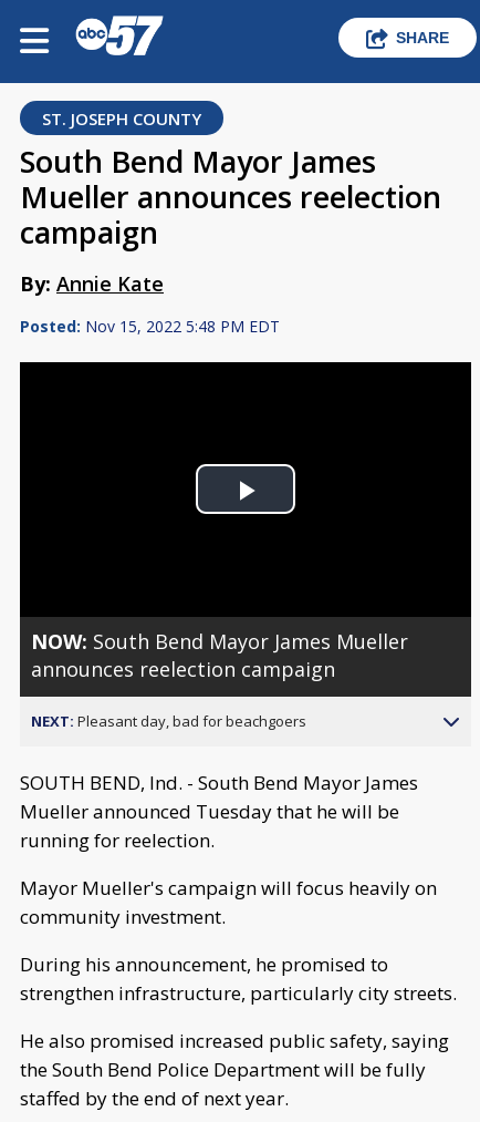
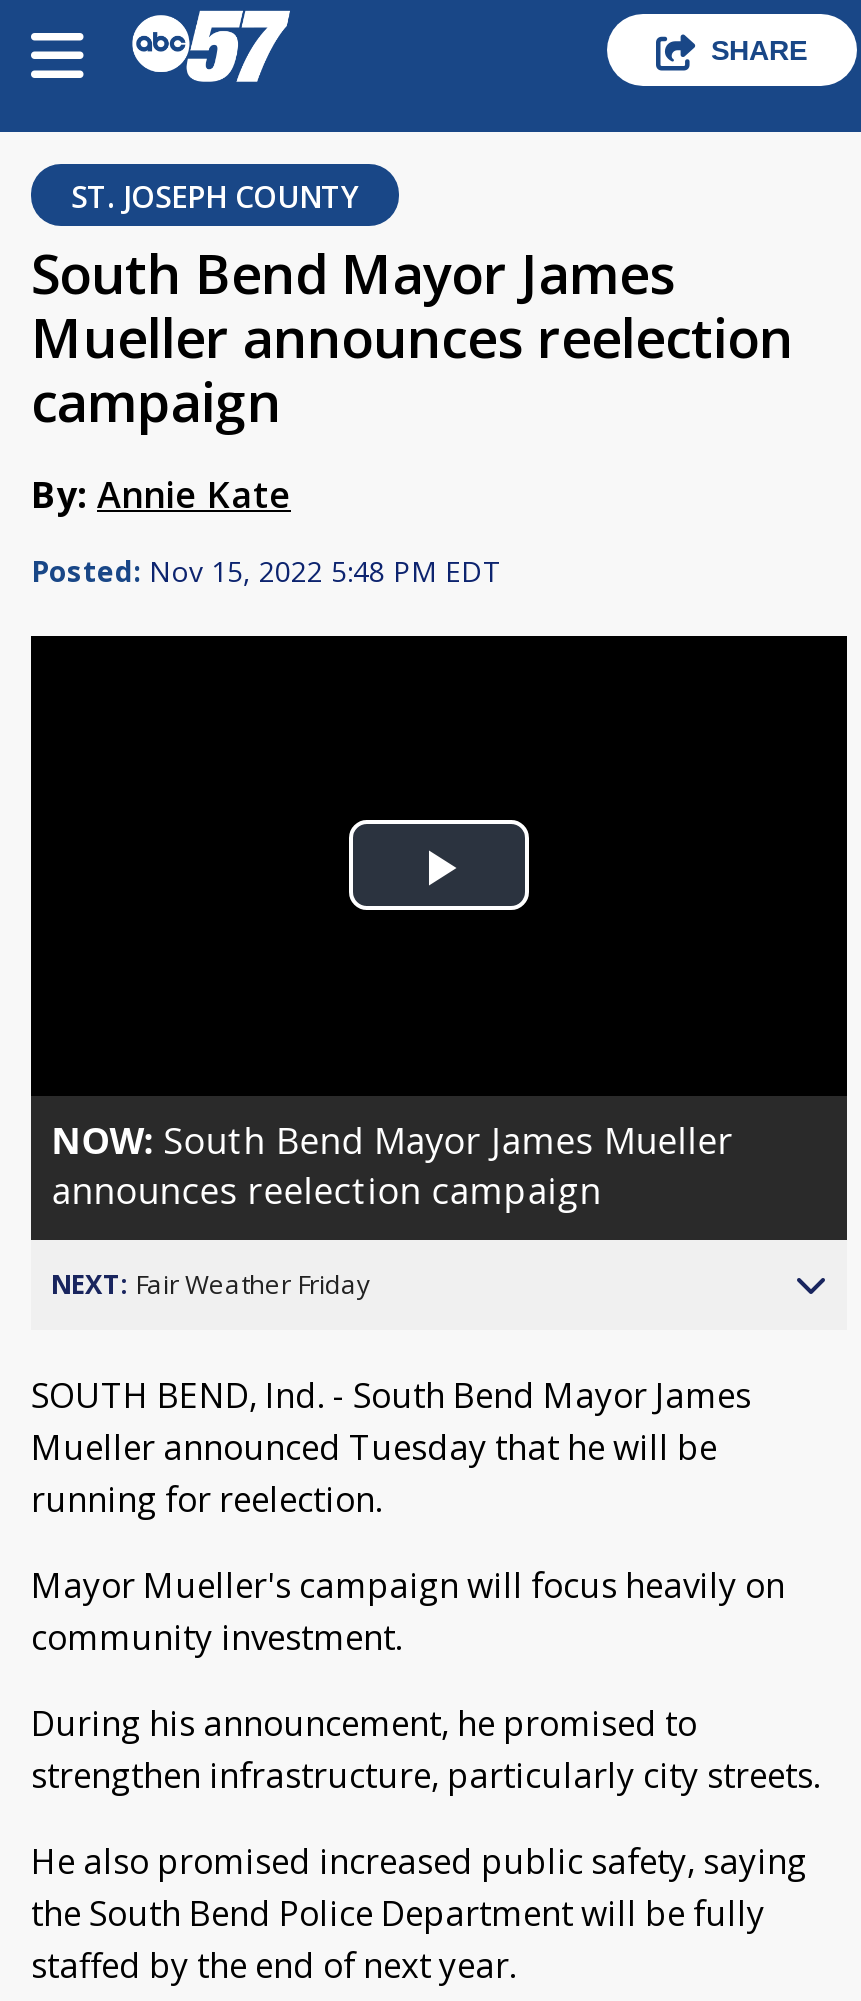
[31,711,306,731] NEXT: Pleasant day, bad for beachgoers -> [51,1266,371,1302] NEXT: Fair Weather Friday

